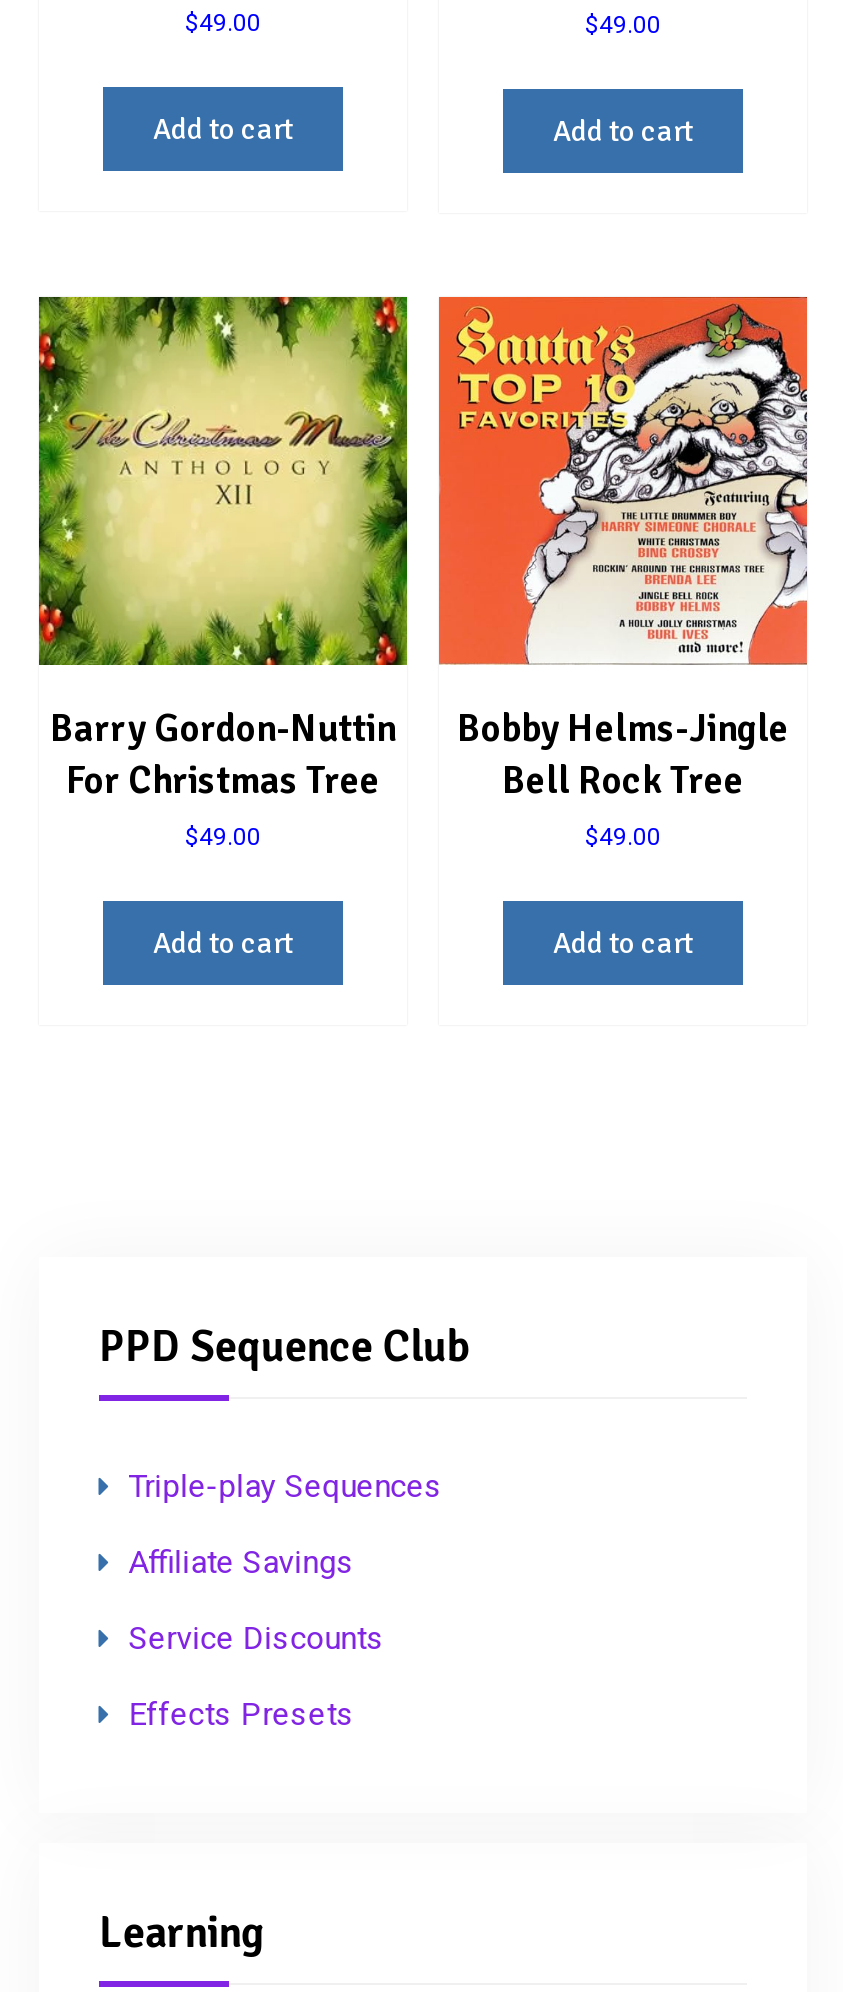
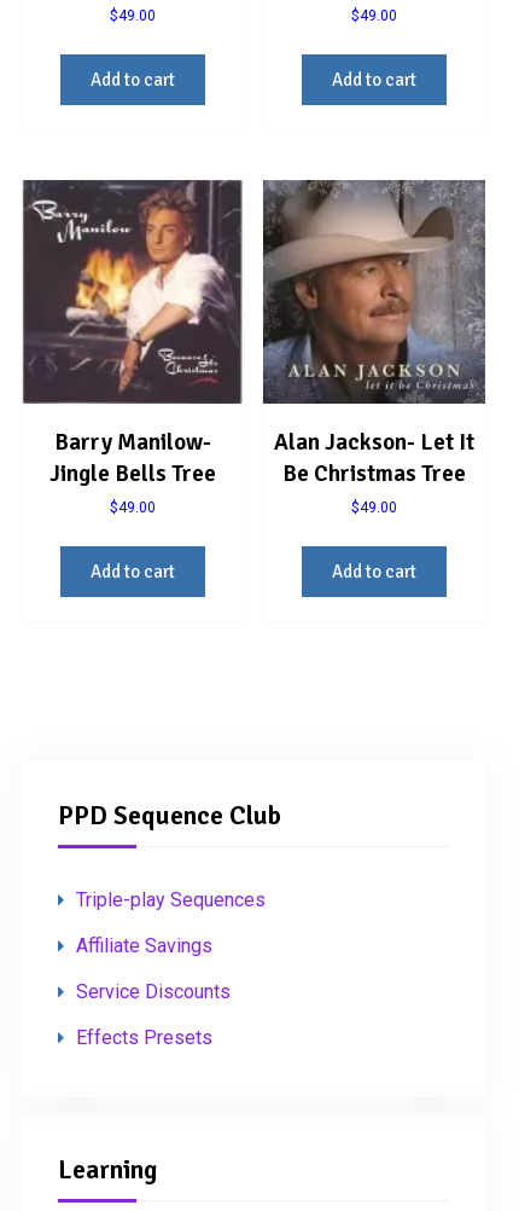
[37,294,409,754] [image] | Barry Gordon-Nuttin -> [22,179,244,457] [image] | Barry Manilow-
[437,294,809,806] [image] | Bobby Helms-Jingle | Bell Rock Tree -> [262,179,486,488] [image] | Alan Jackson- Let It | Be Christmas Tree
[66,758,380,806] For Christmas Tree -> [49,459,216,488] Jingle Bells Tree

